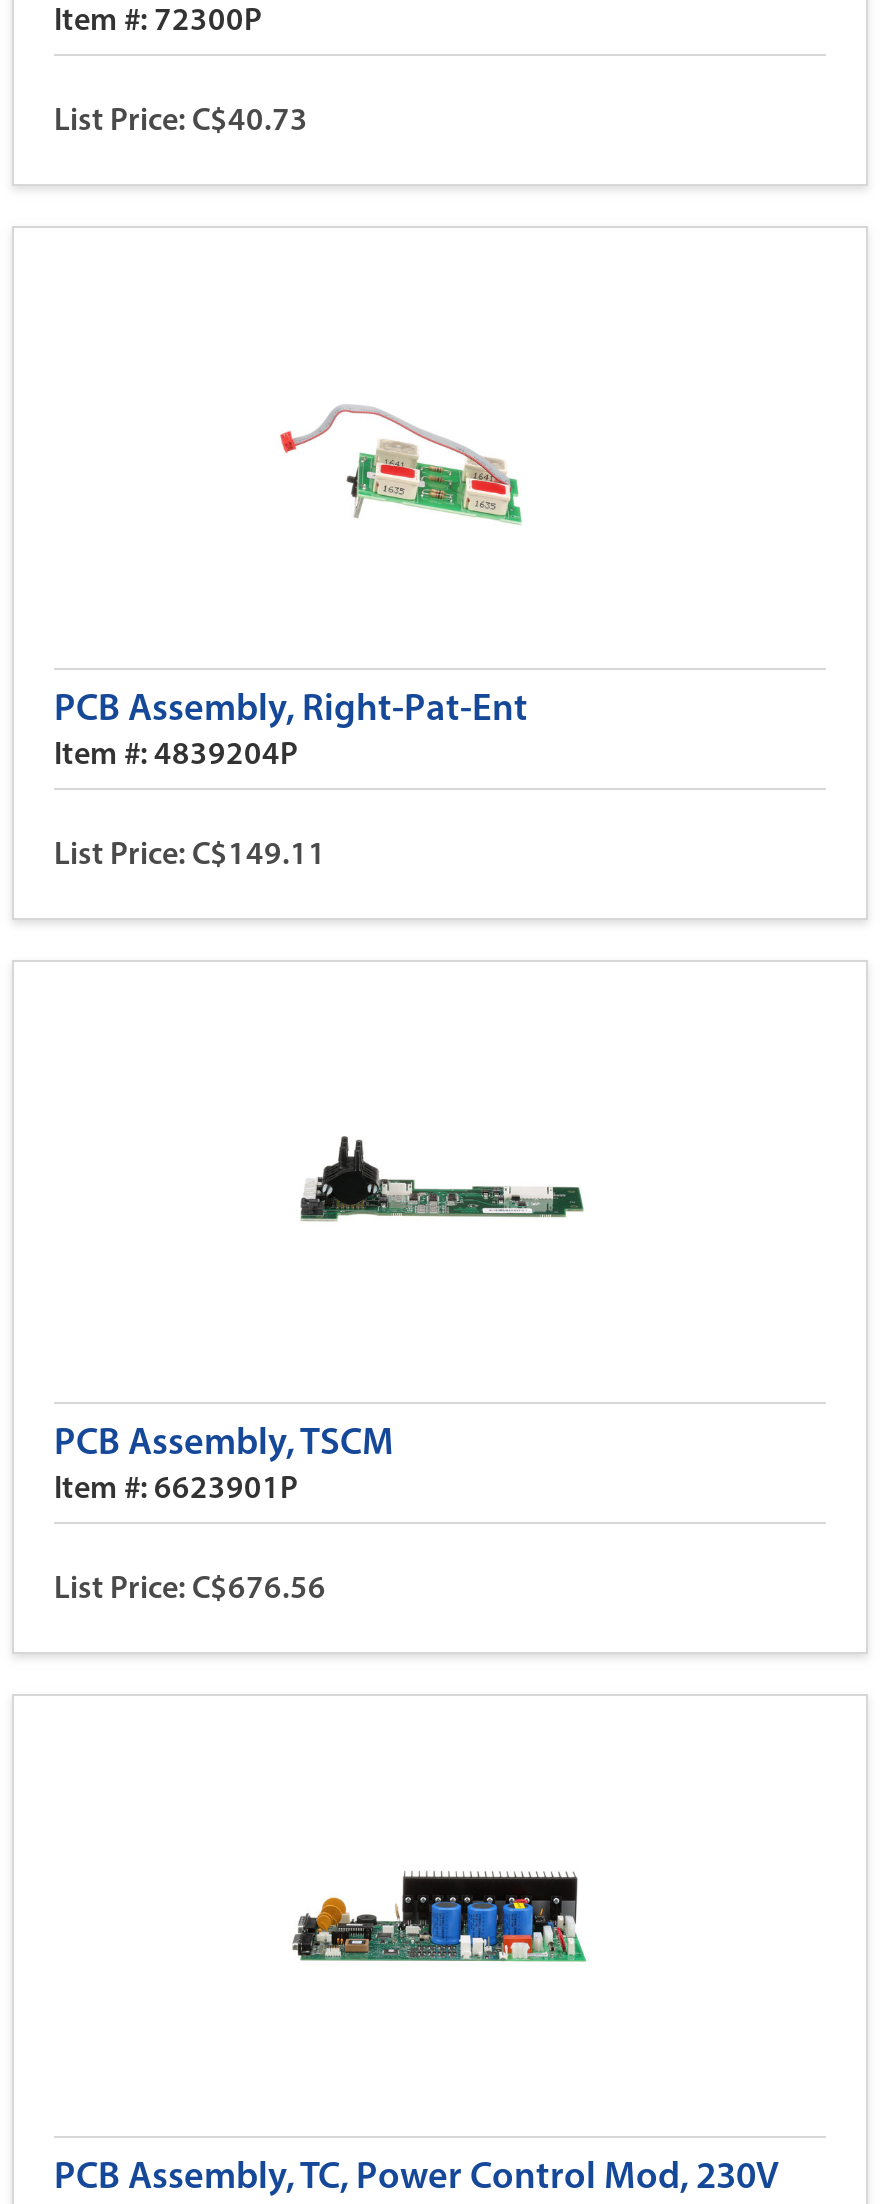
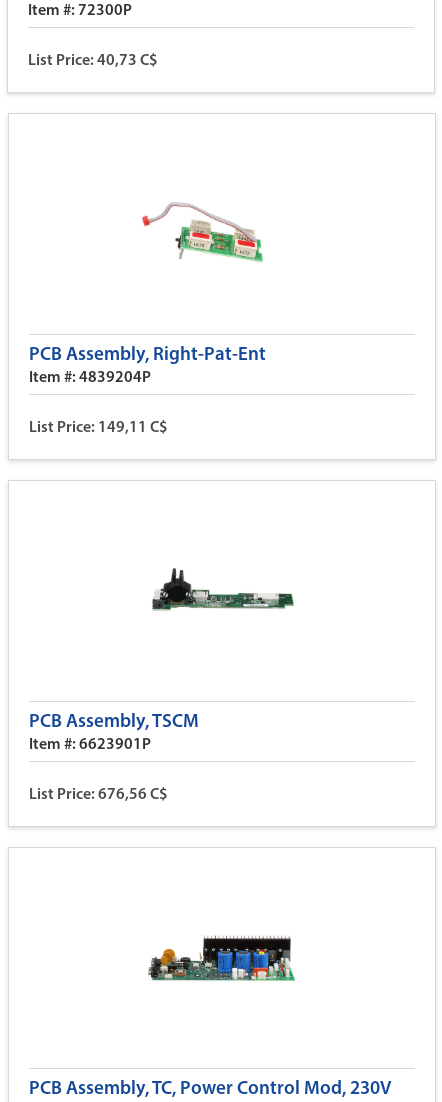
[54,106,308,138] List Price: C$40.73 -> [28,53,158,69] List Price: 40,73 C$
[54,840,326,872] List Price: C$149.11 -> [29,420,168,436] List Price: 149,11 C$
[54,1574,326,1606] List Price: C$676.56 -> [29,787,168,803] List Price: 676,56 C$

